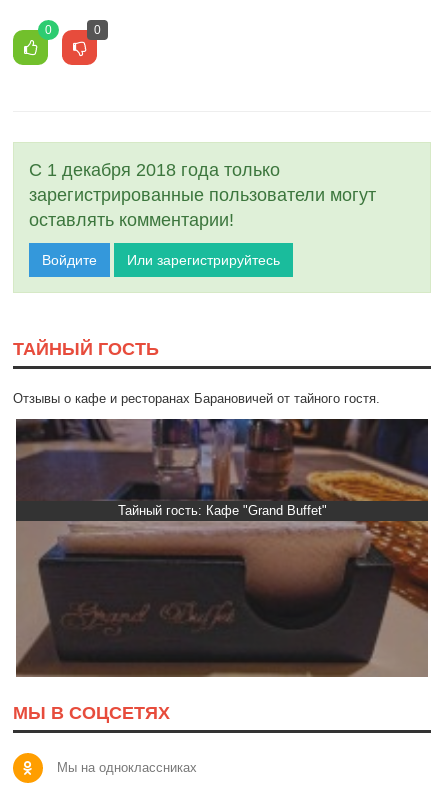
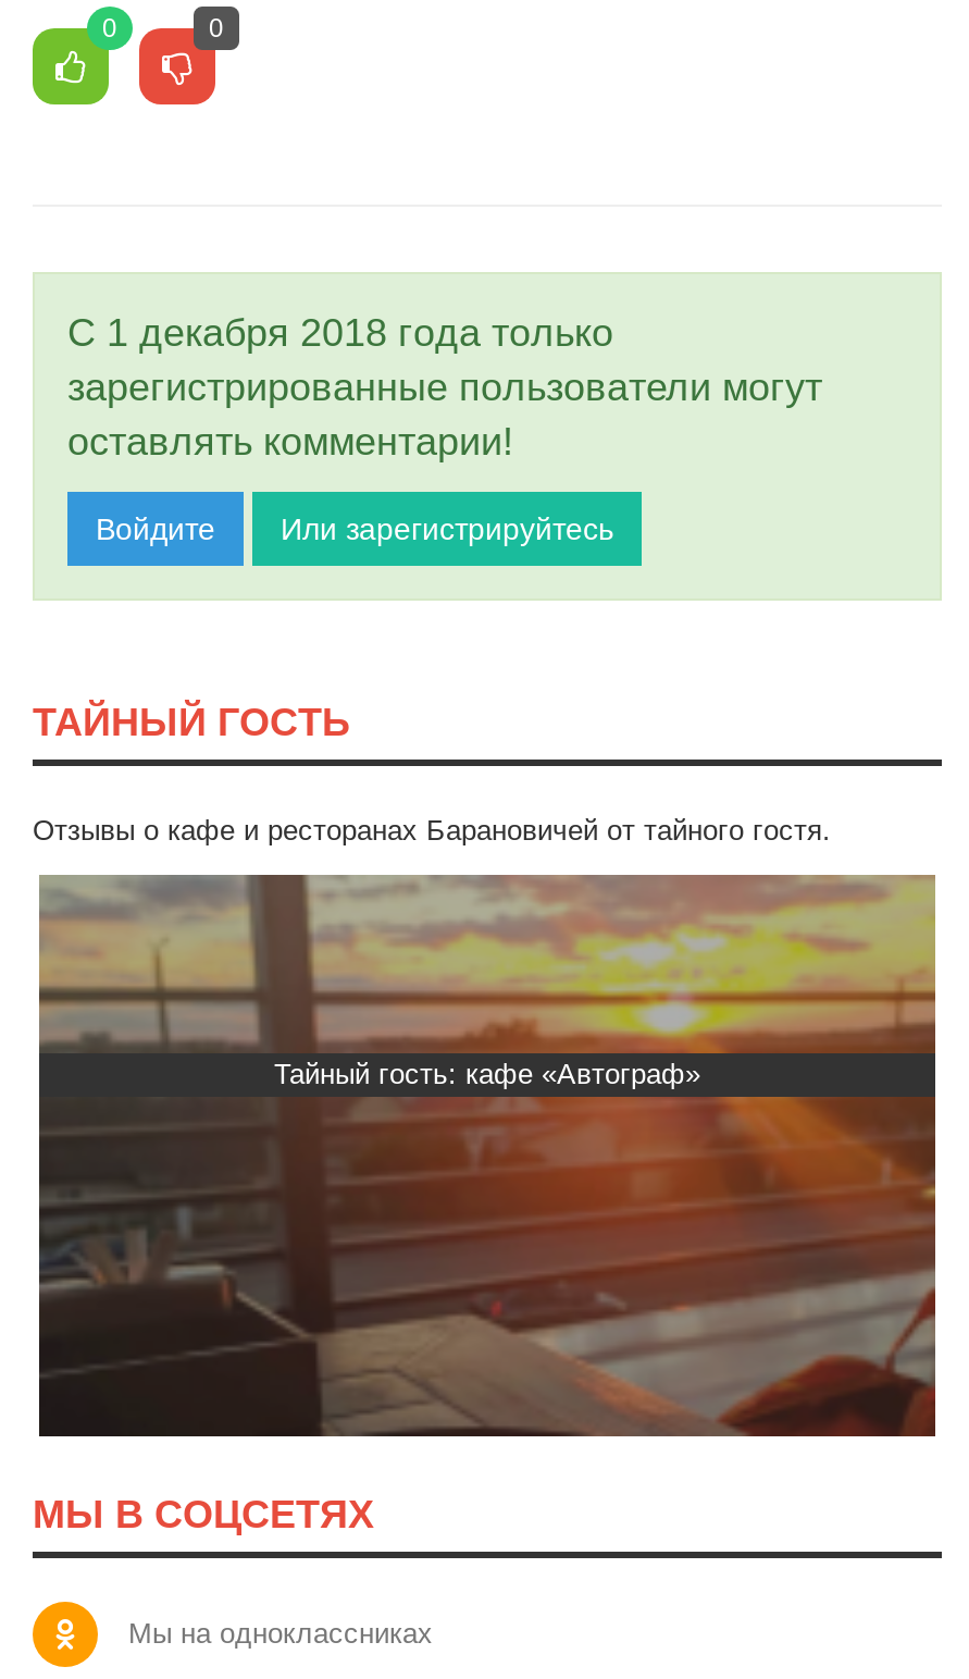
[15,418,429,518] [image] | Тайный гость: Кафе "Grand Buffet" -> [37,873,937,1091] [image] | Тайный гость: кафе «Автограф»
[15,520,428,678] [image] -> [37,1095,935,1439] [image]

